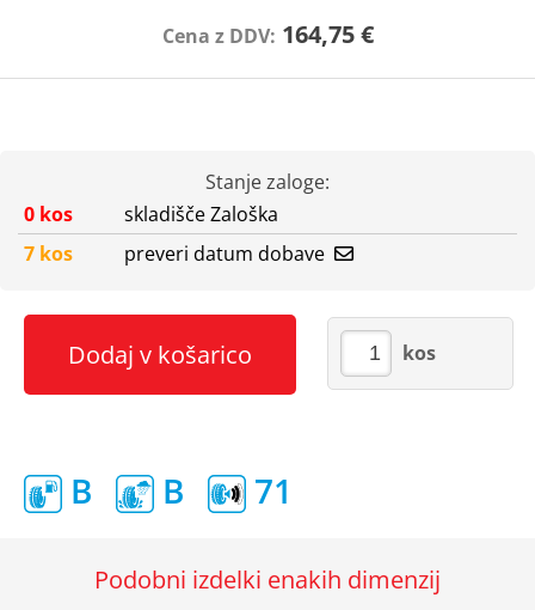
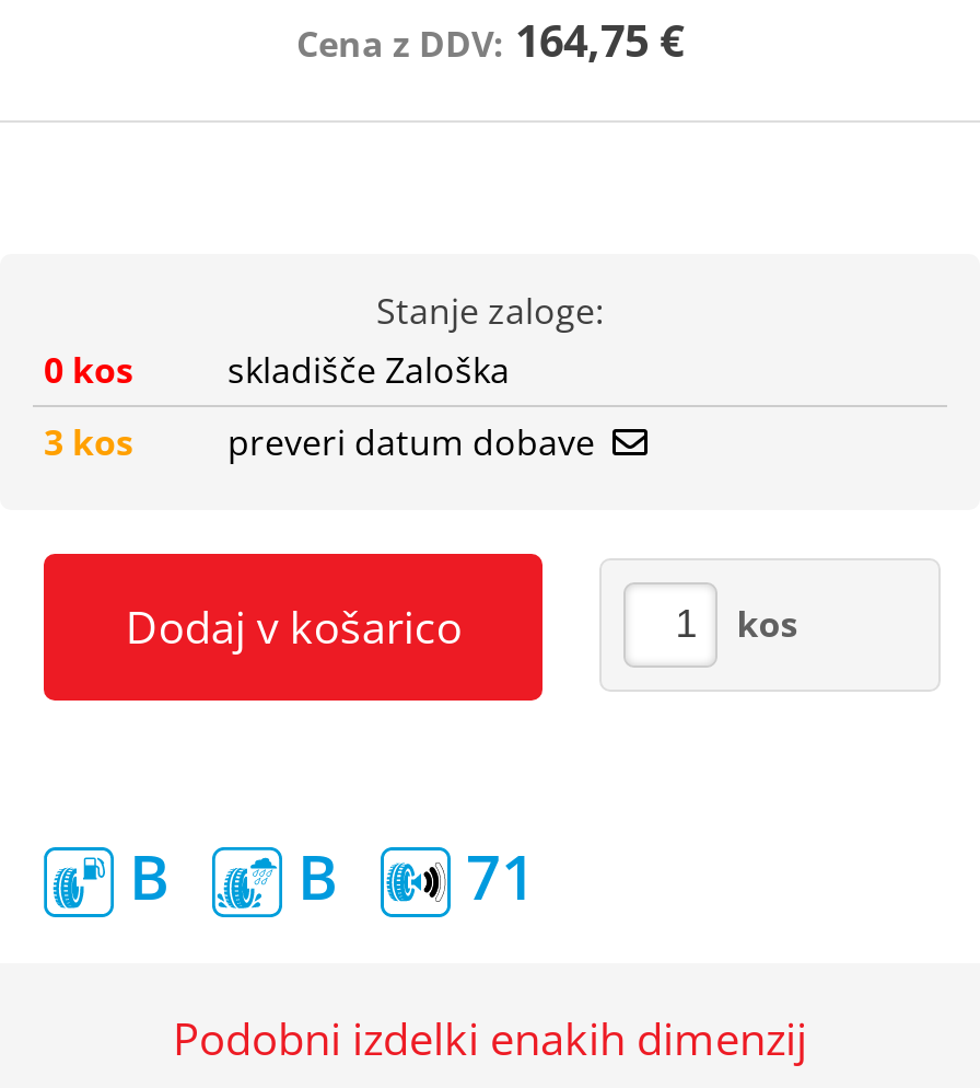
[24,240,325,267] 7 kos preveri datum dobave -> [44,418,595,466] 3 kos preveri datum dobave

